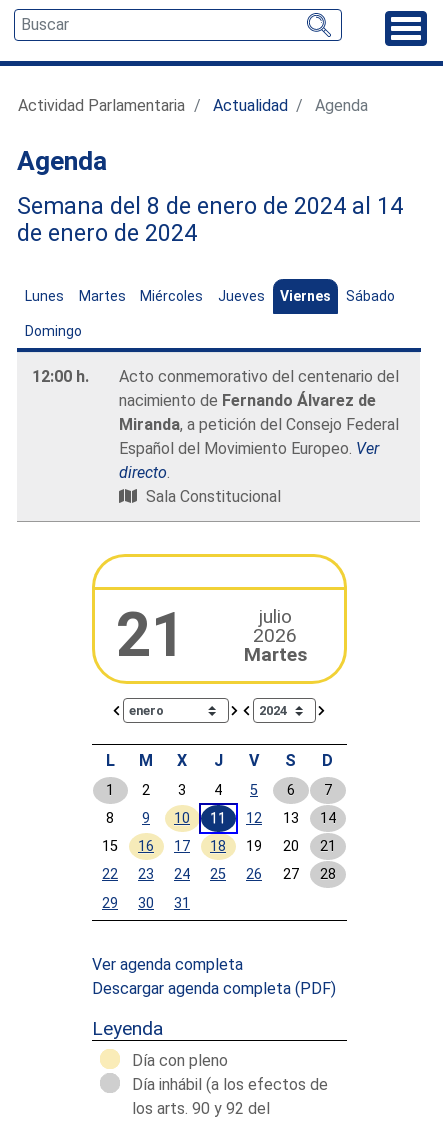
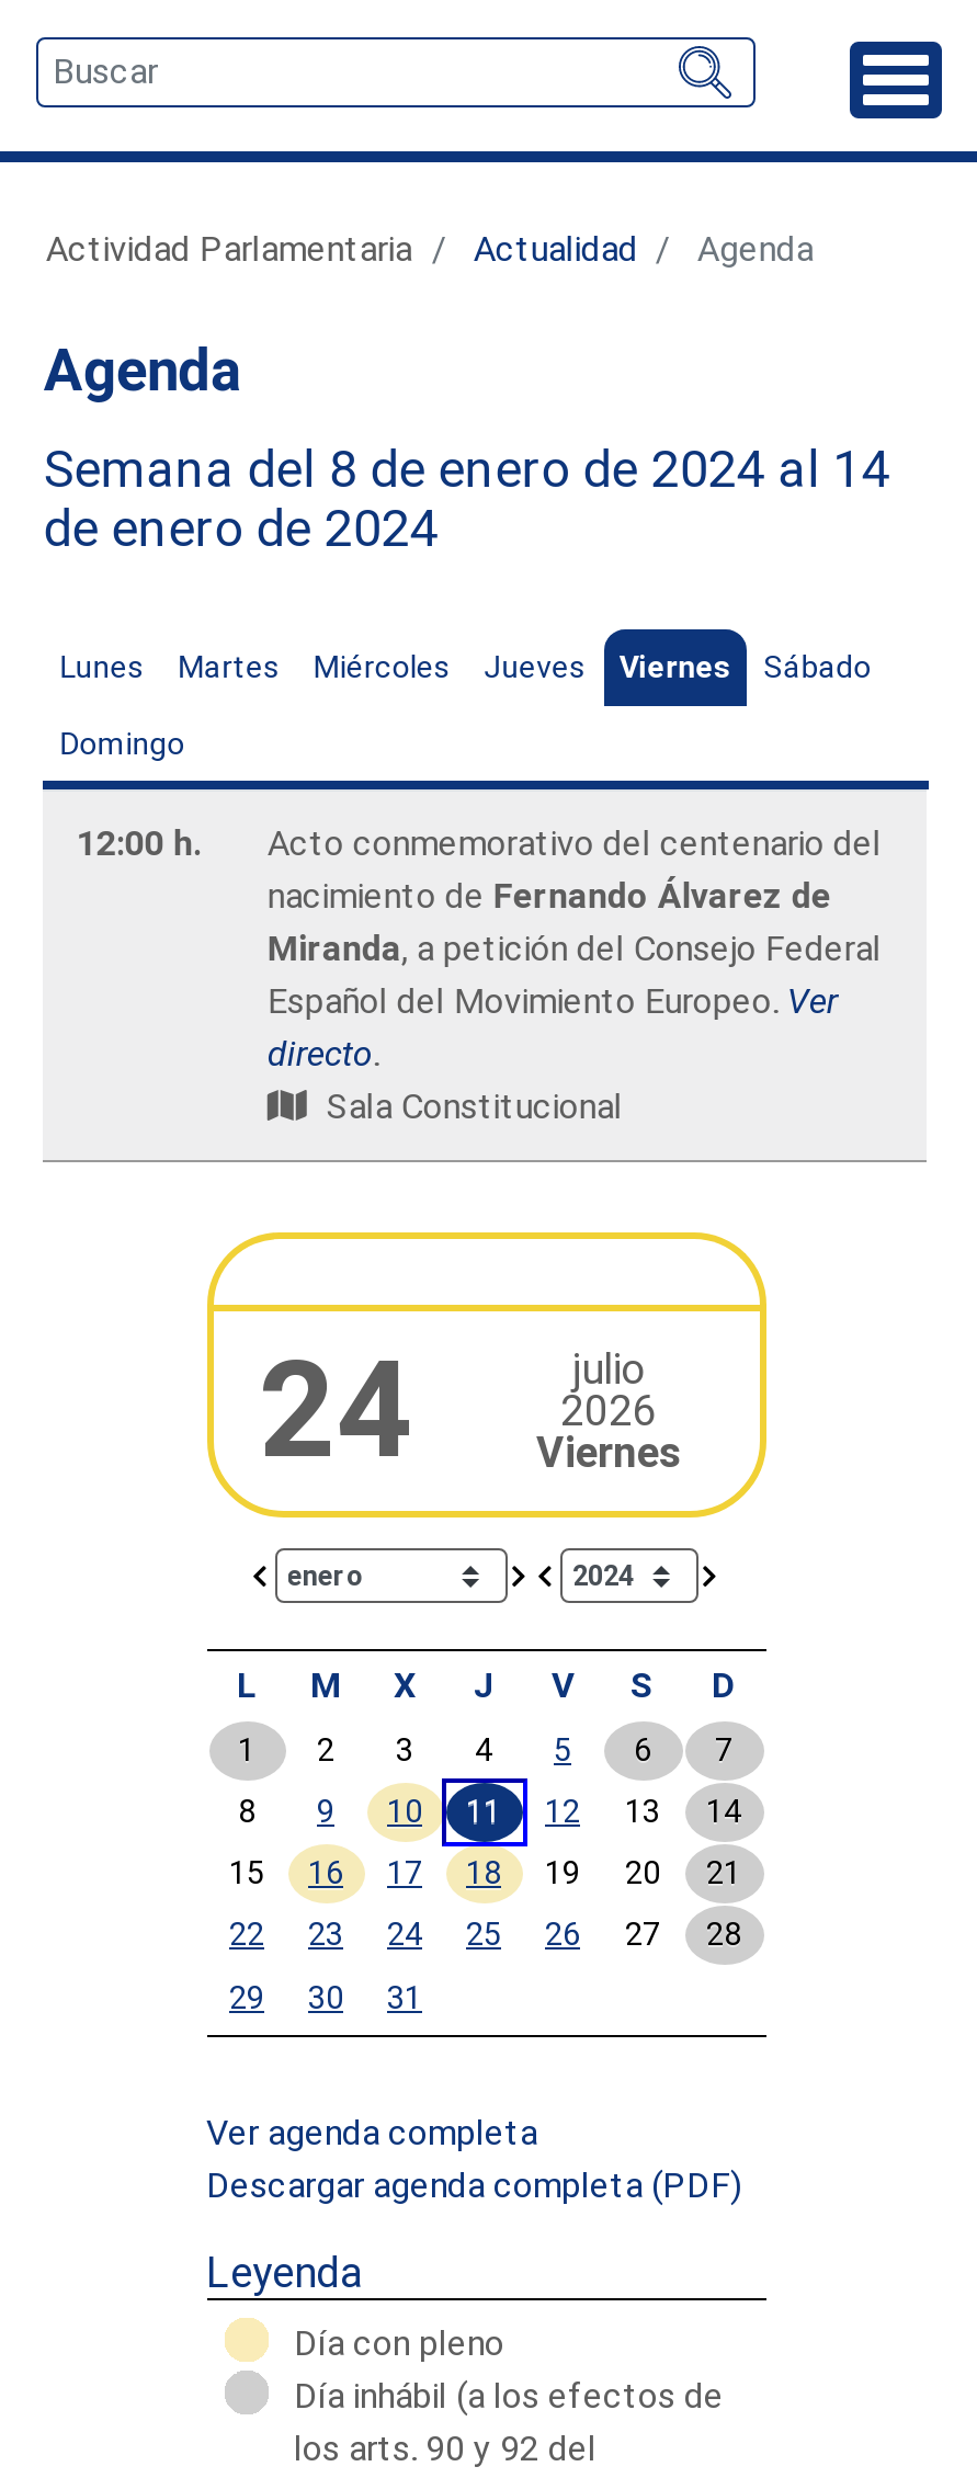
[115,600,185,671] 21 -> [259,1334,412,1489] 24
[243,643,306,666] Martes -> [536,1428,681,1478] Viernes

